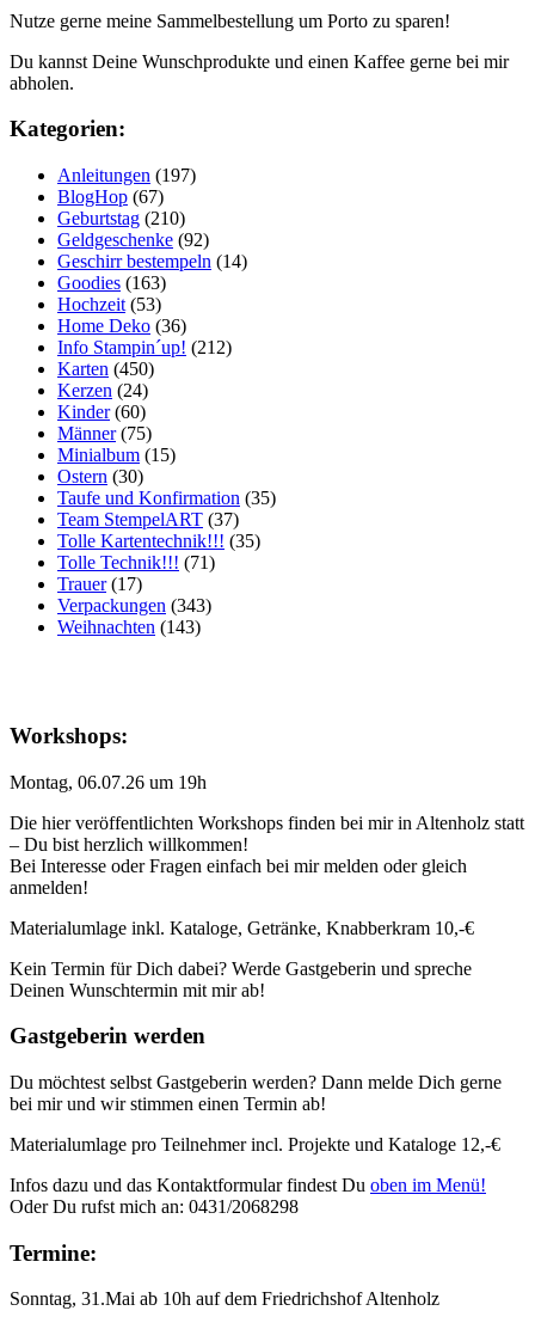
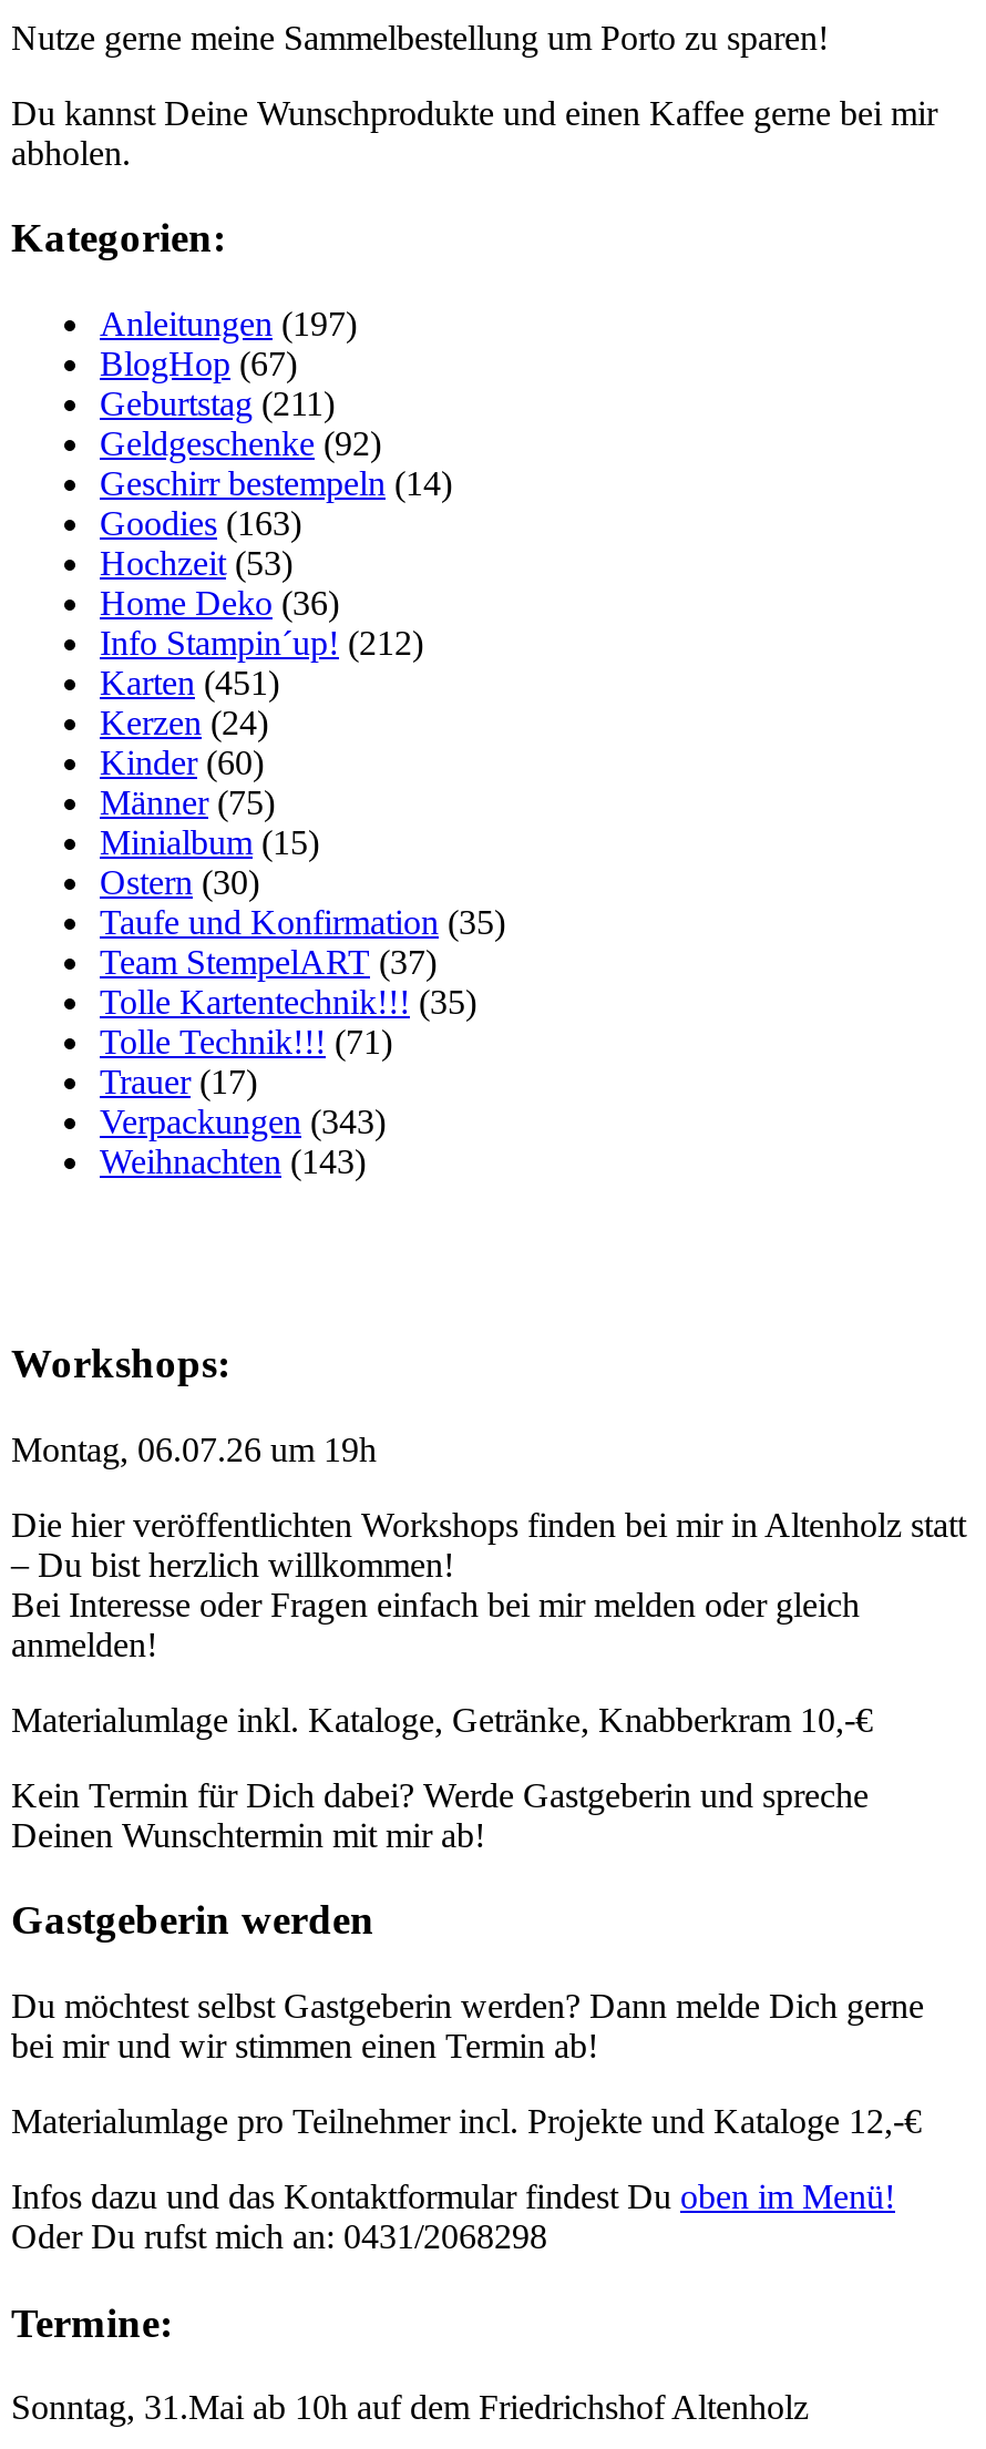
[57,208,185,228] Geburtstag (210) -> [100,385,335,422] Geburtstag (211)
[57,359,154,379] Karten (450) -> [100,664,279,702] Karten (451)

